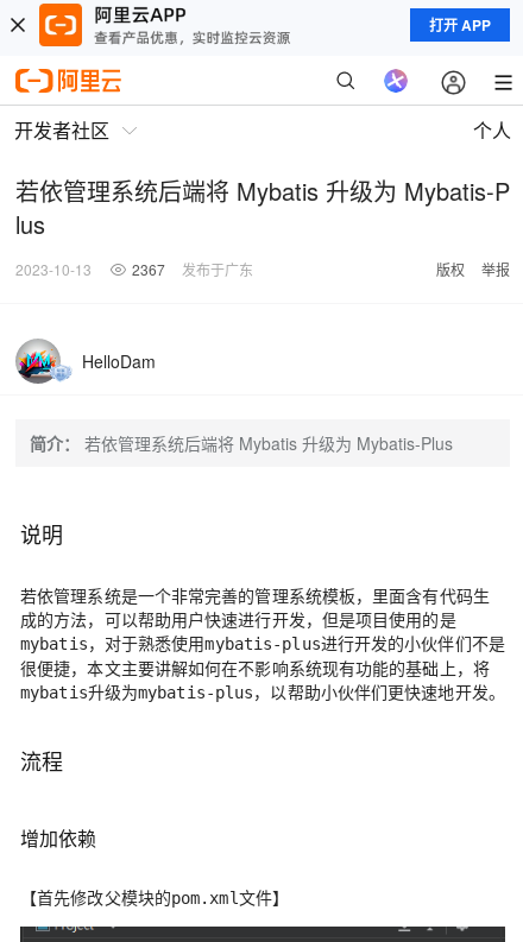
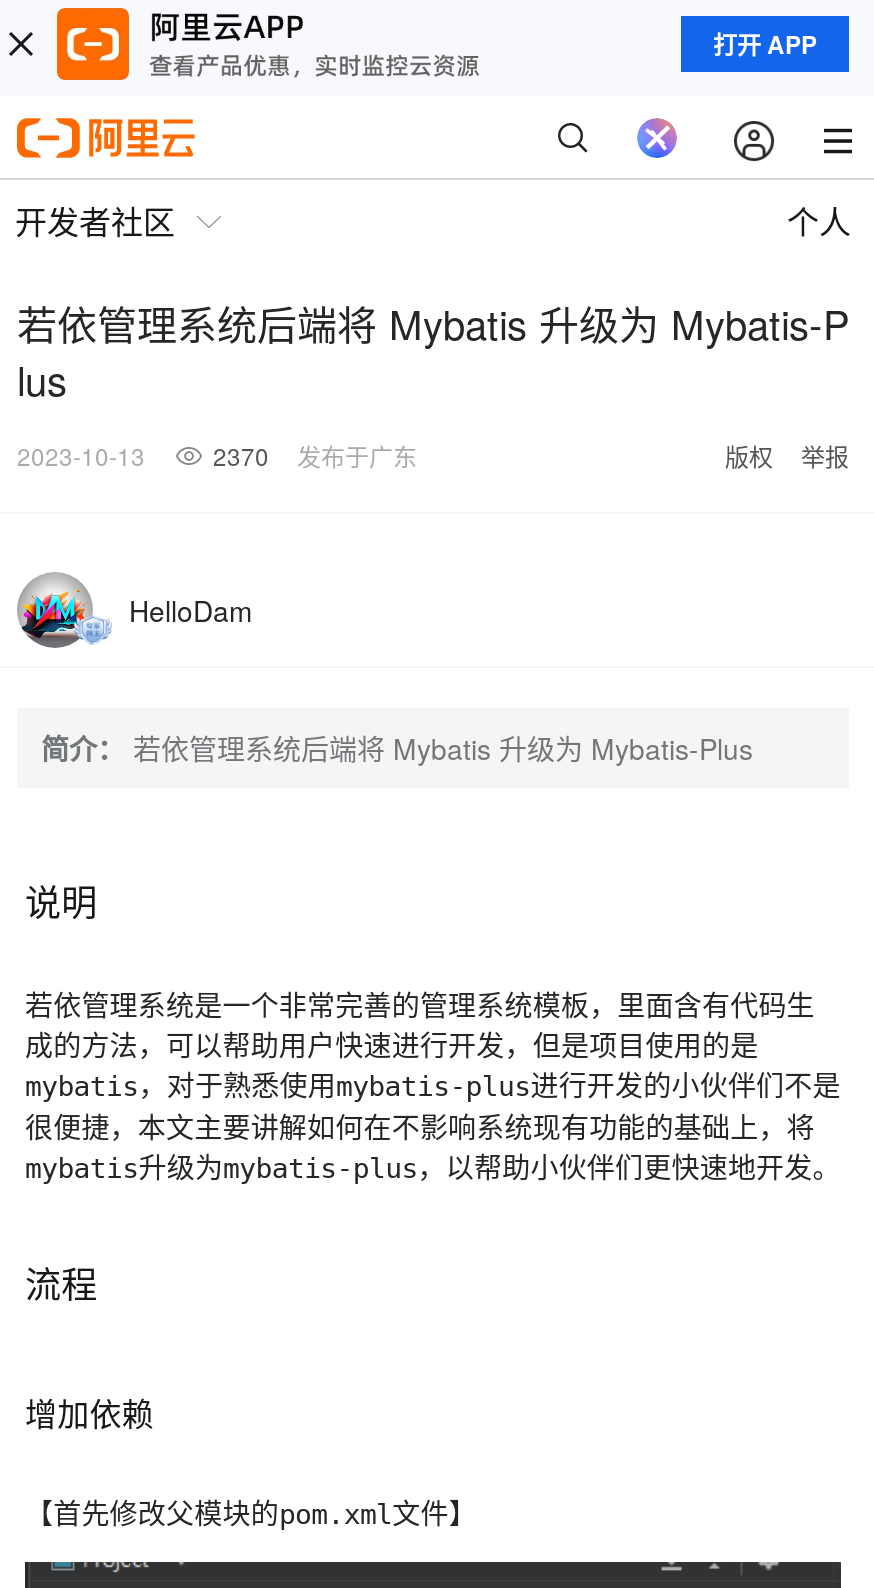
[15,259,253,279] 2023-10-13 2367 发布于广东 -> [17,438,417,472] 2023-10-13 2370 发布于广东

